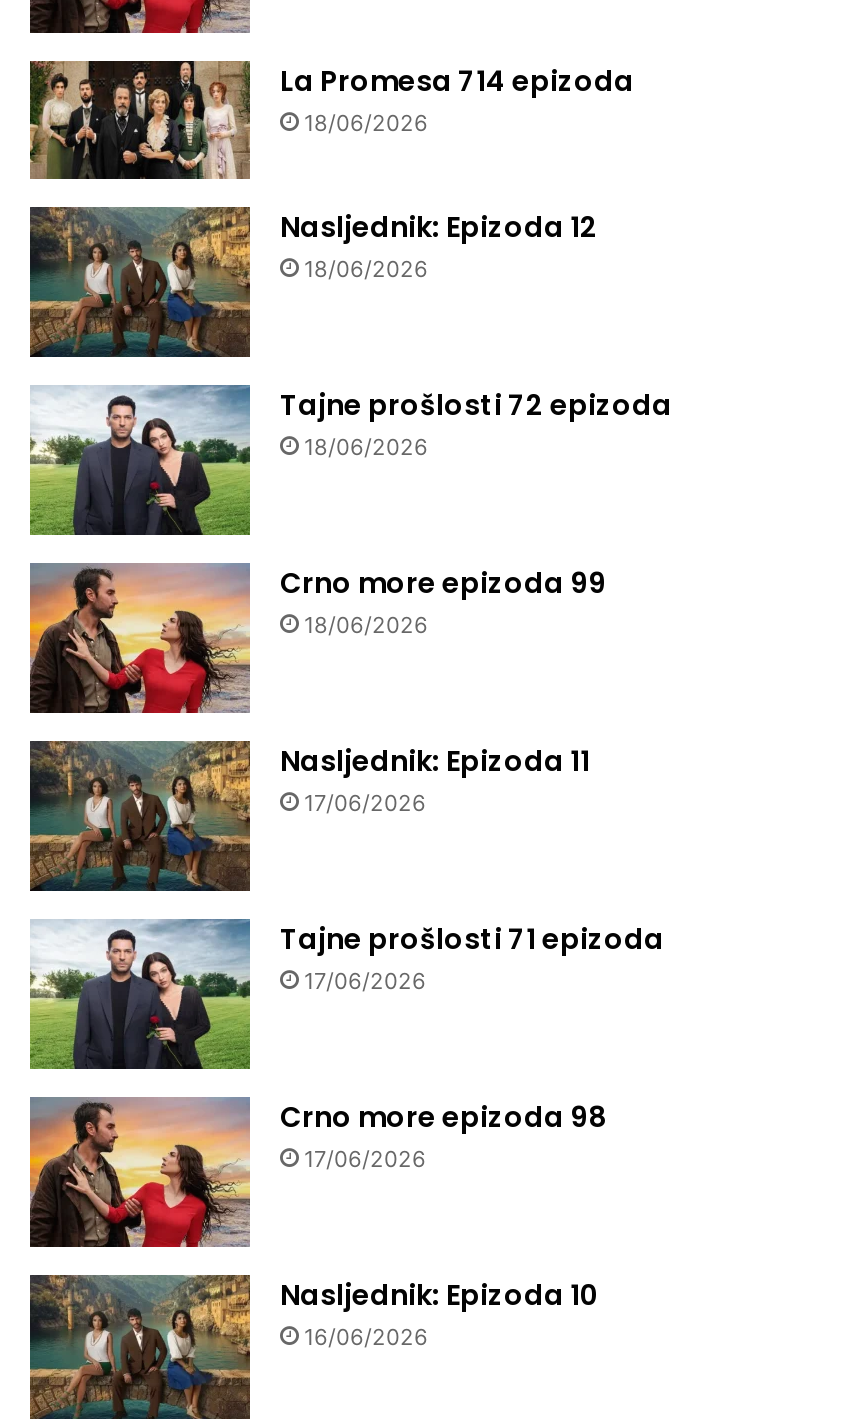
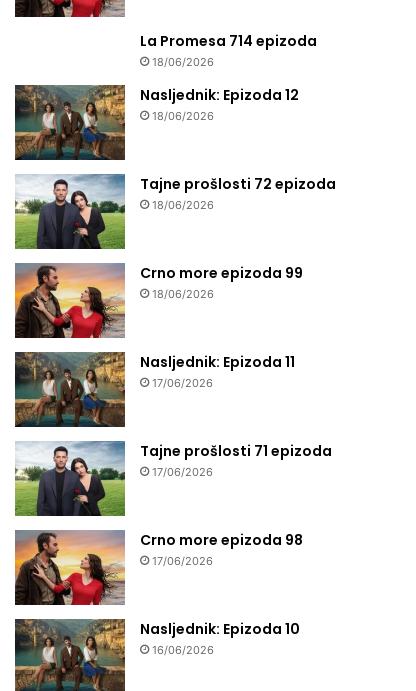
[28,58,252,182] [image] -> none

